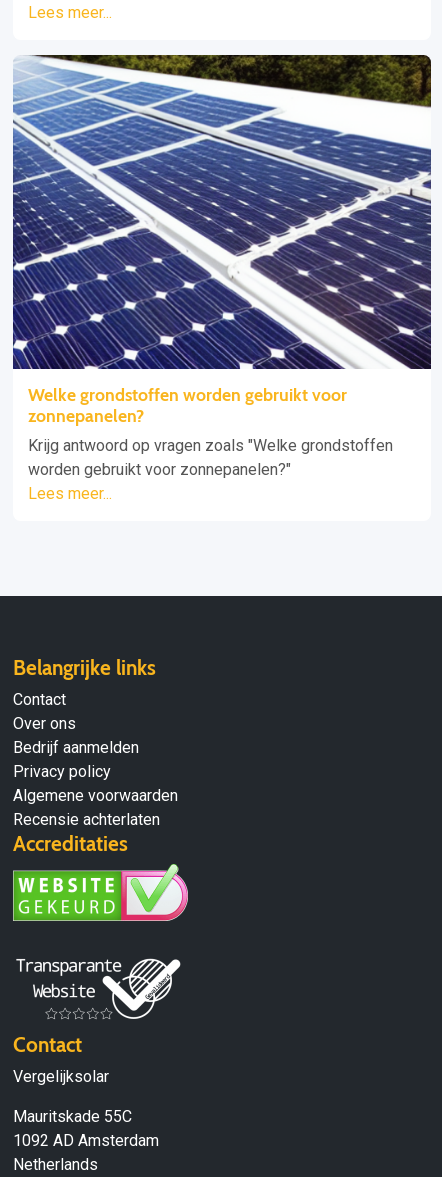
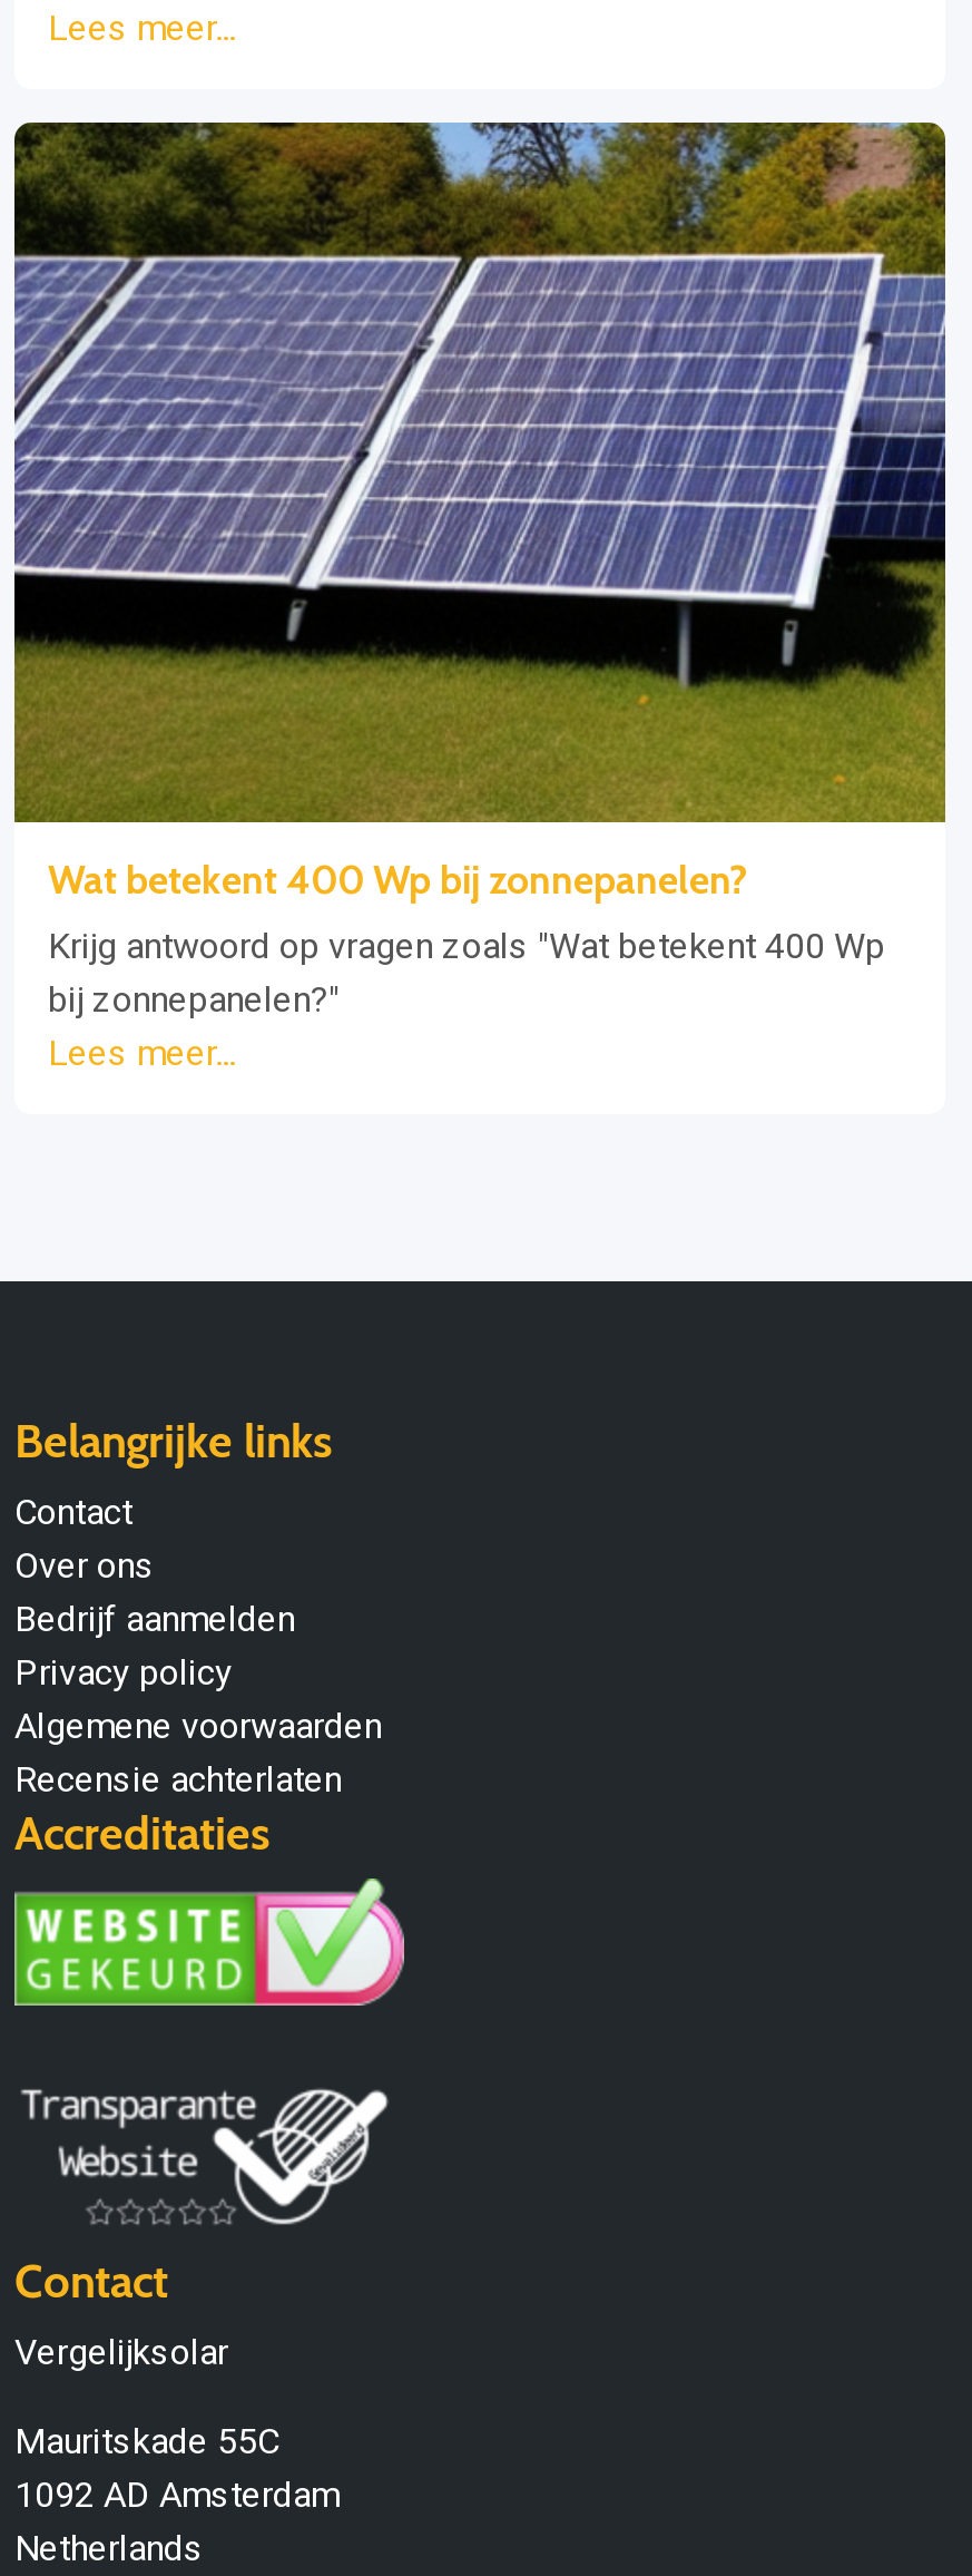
[12,54,432,426] [image] | Welke grondstoffen worden gebruikt voor | zonnepanelen? -> [12,120,948,902] [image] | Wat betekent 400 Wp bij zonnepanelen?
[28,436,393,479] Krijg antwoord op vragen zoals "Welke grondstoffen | worden gebruikt voor zonnepanelen?" -> [48,924,885,1020] Krijg antwoord op vragen zoals "Wat betekent 400 Wp | bij zonnepanelen?"

